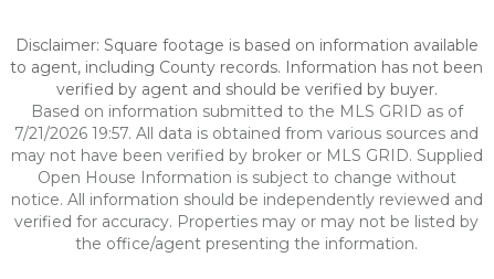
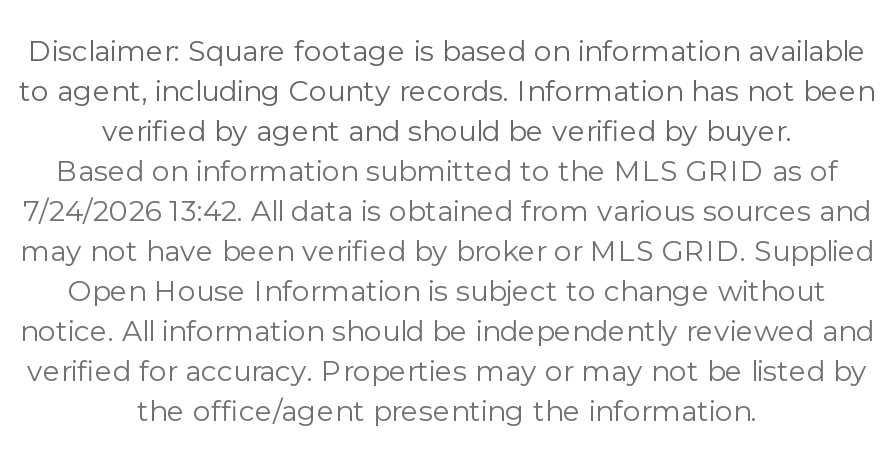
[14,124,479,143] 7/21/2026 19:57. All data is obtained from various sources and -> [23,193,871,229] 7/24/2026 13:42. All data is obtained from various sources and

